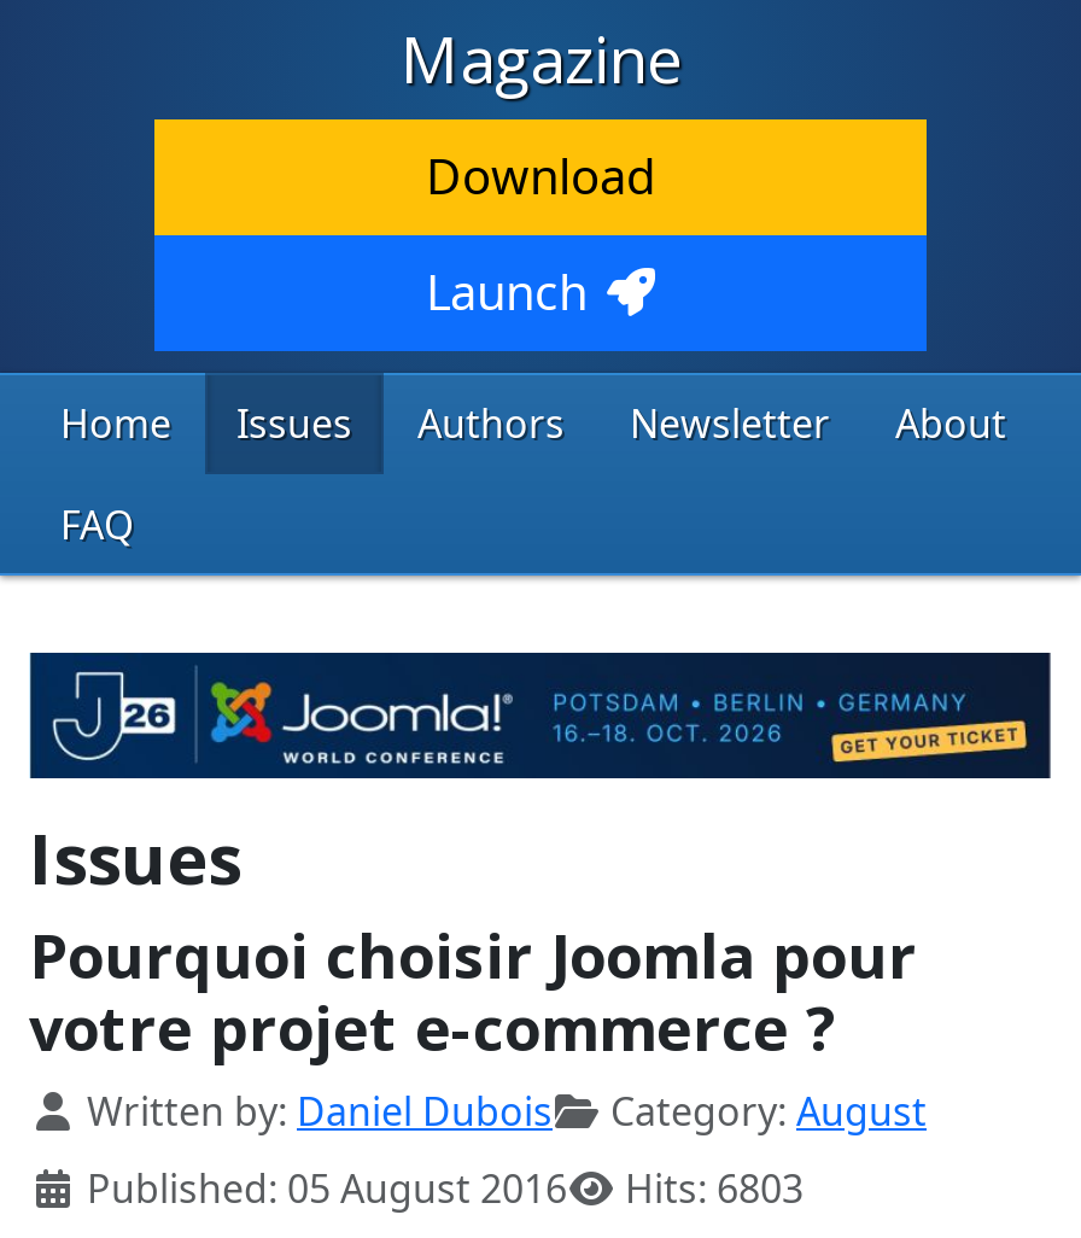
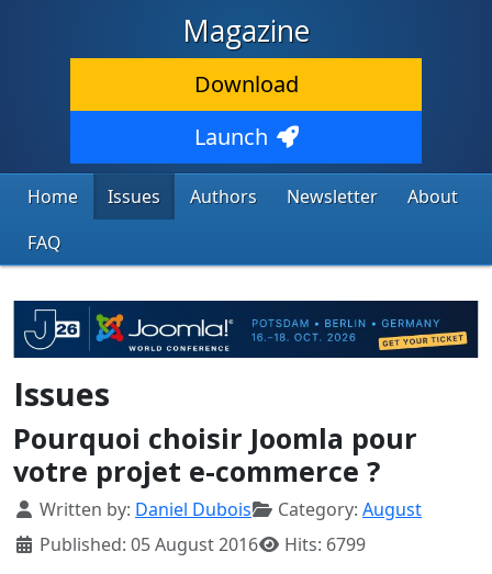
[87,1163,804,1216] Published: 05 August 2016 Hits: 6803 -> [40,533,366,557] Published: 05 August 2016 Hits: 6799

